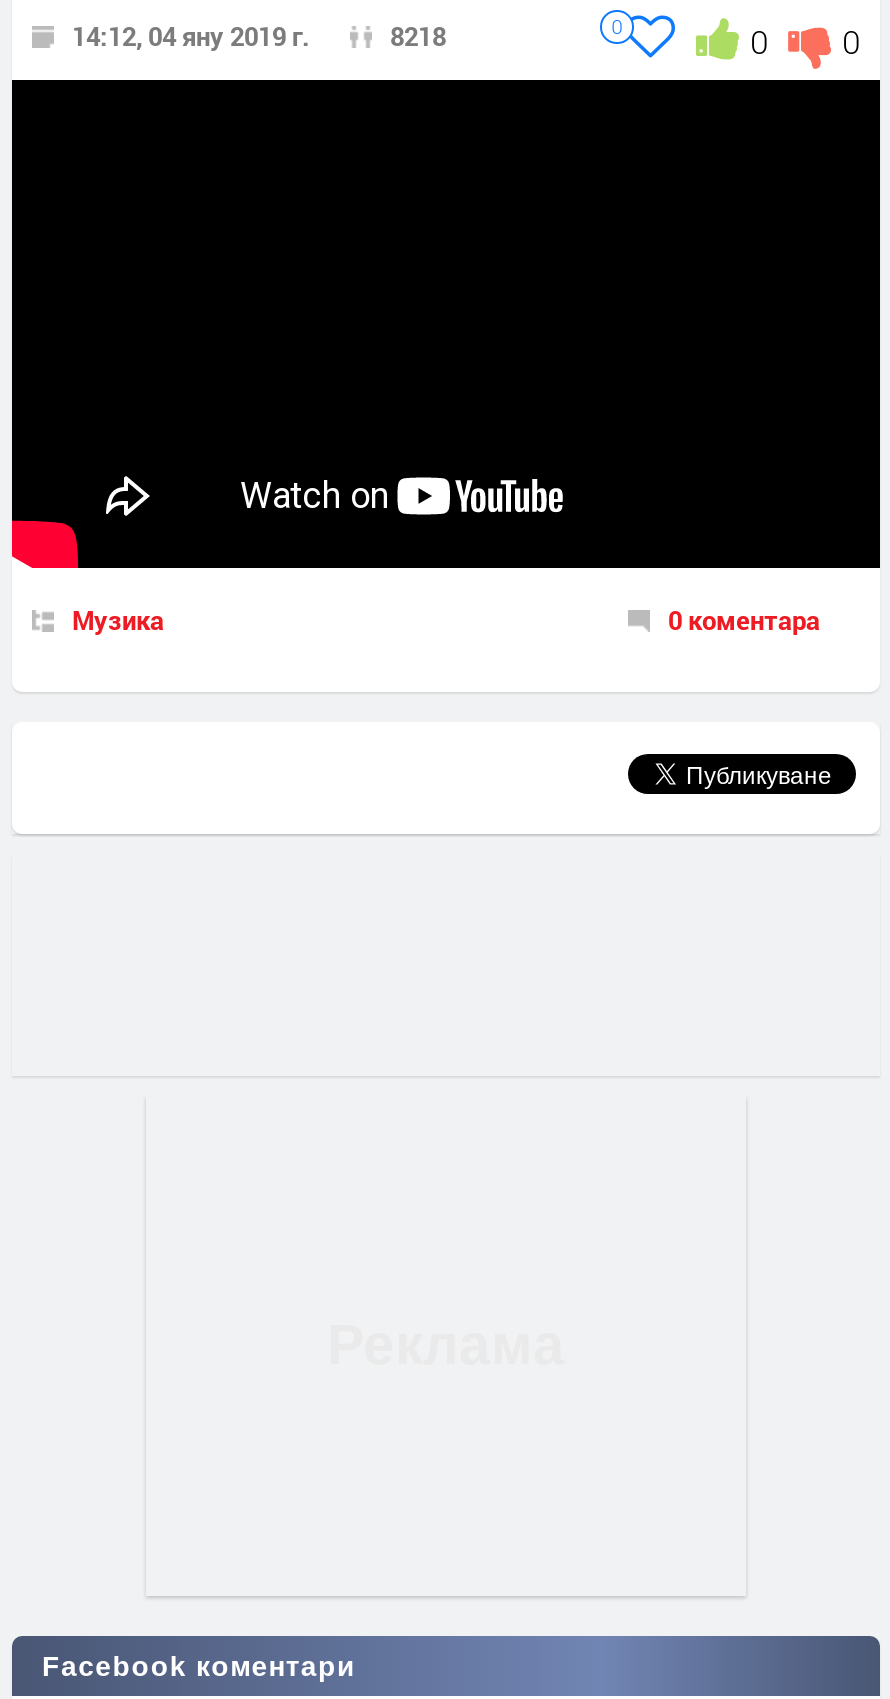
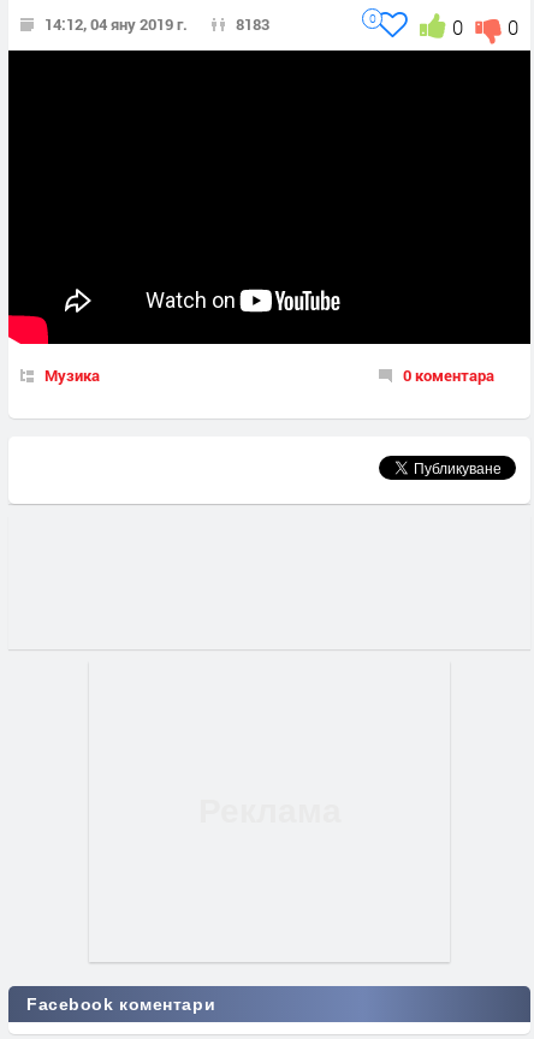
[390,18,446,54] 8218 -> [236,13,269,35] 8183

